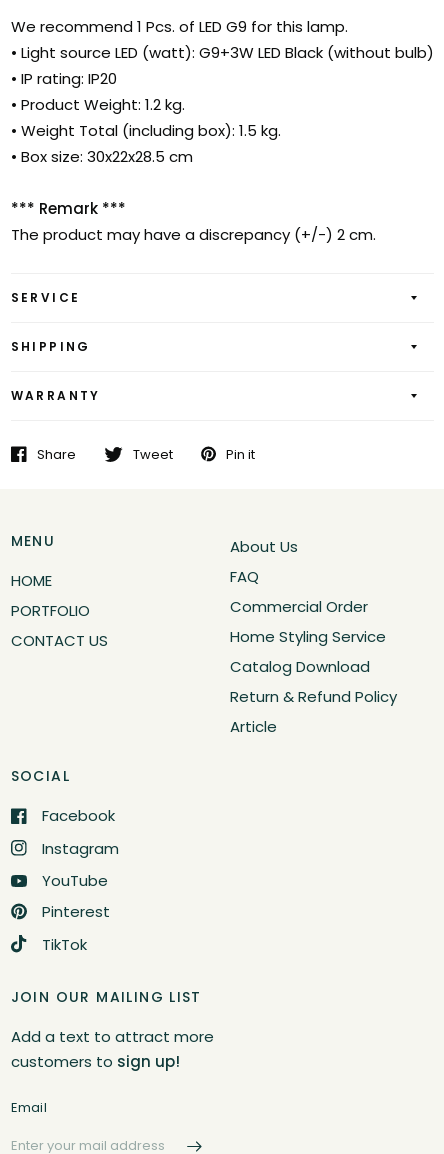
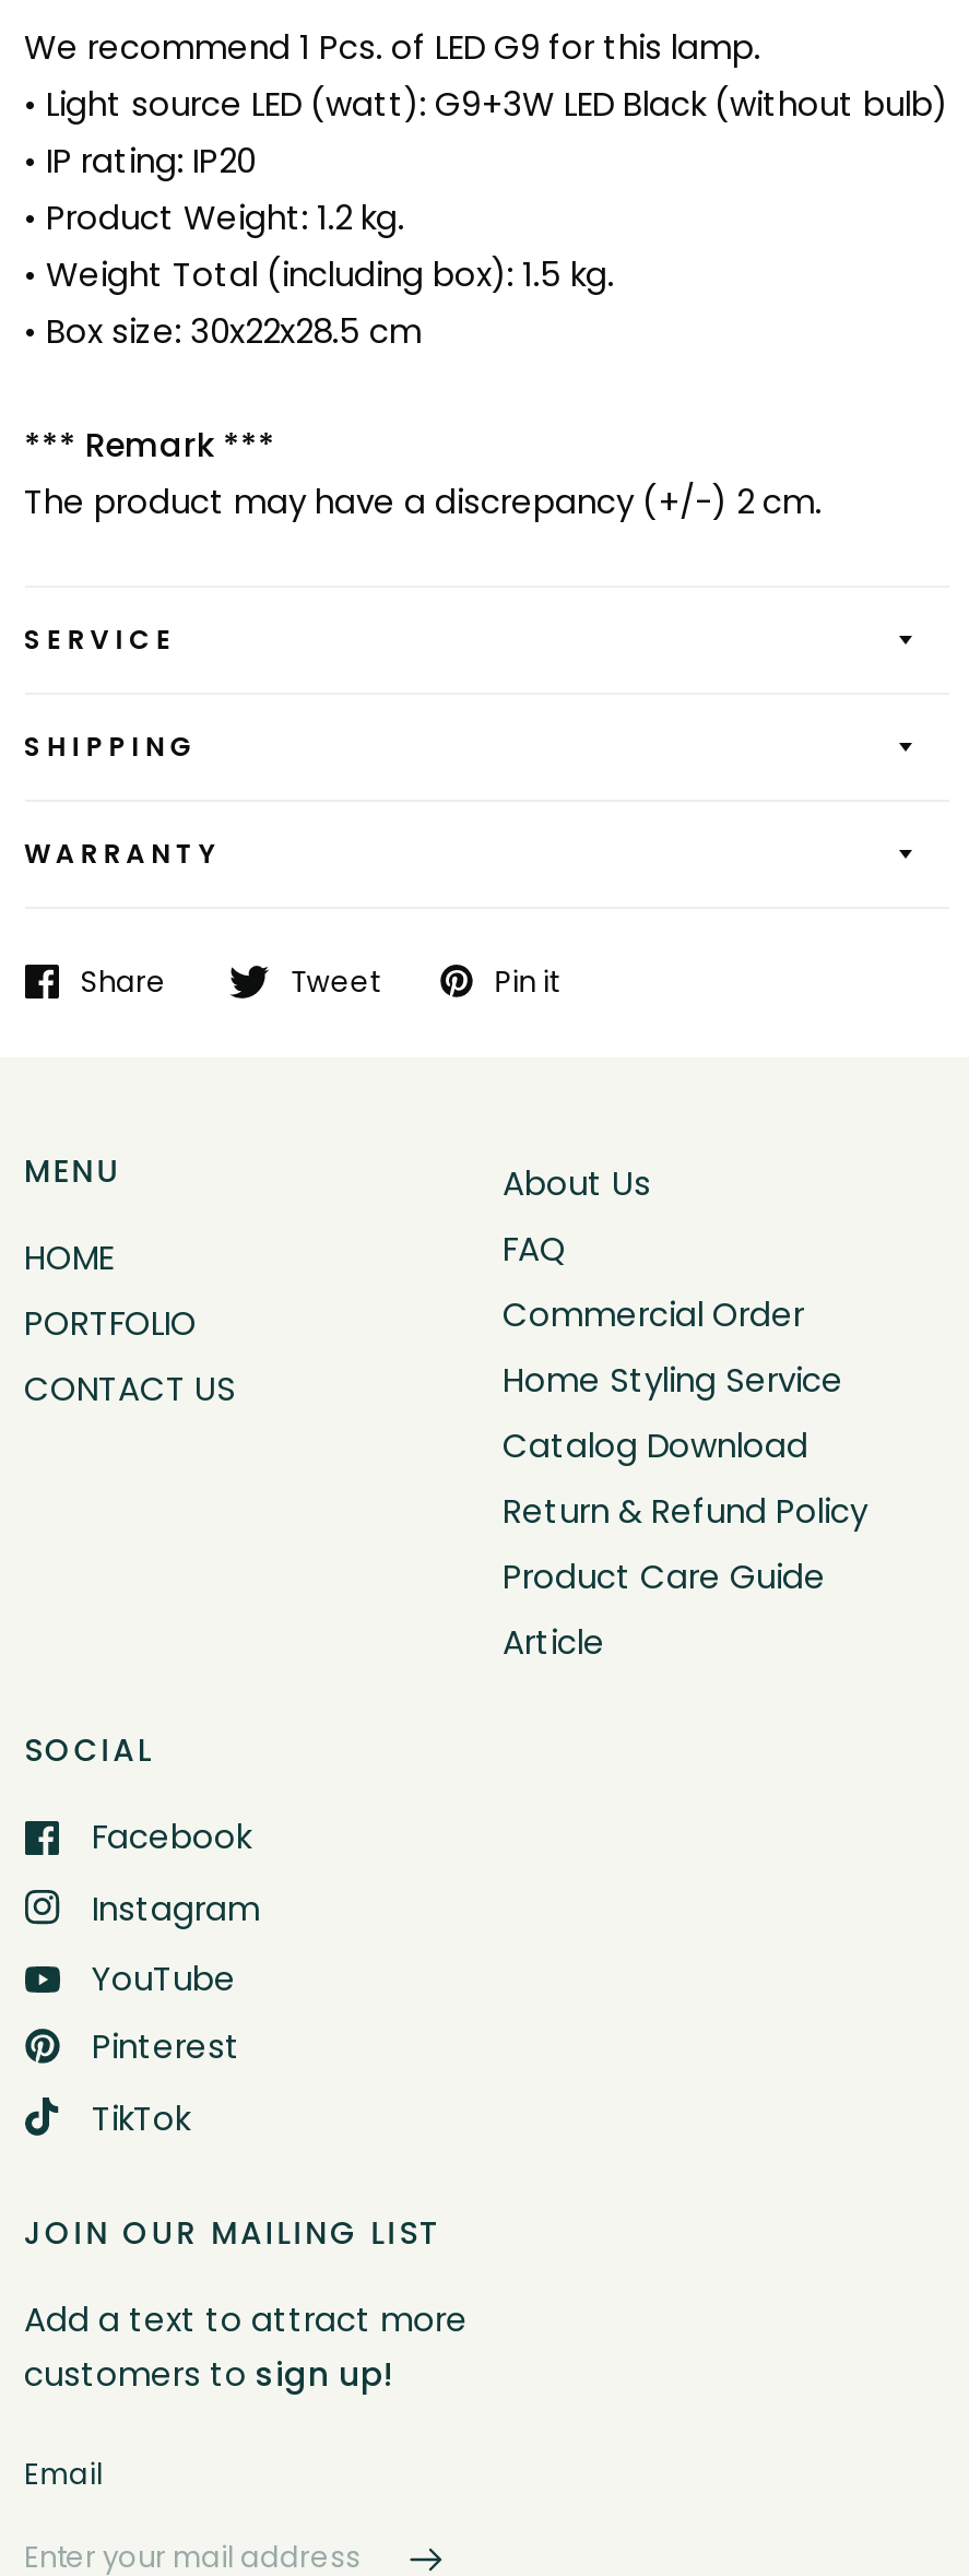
none -> [503,1554,826,1600] Product Care Guide

